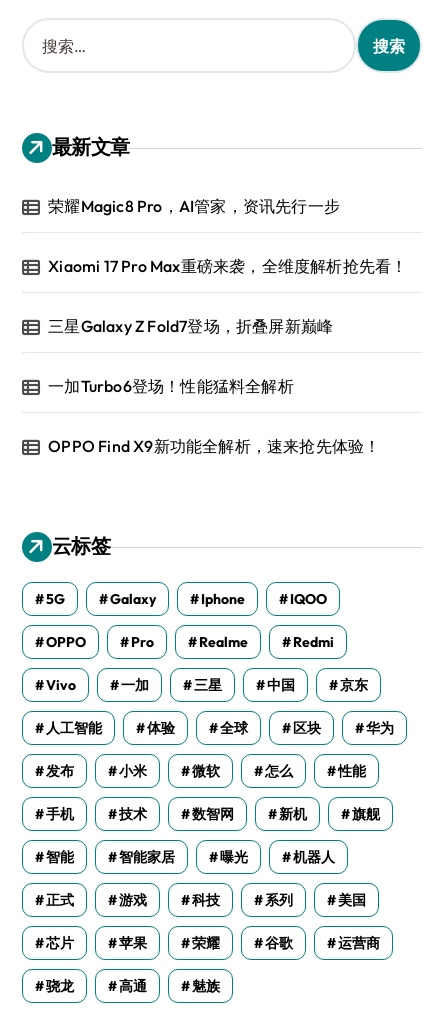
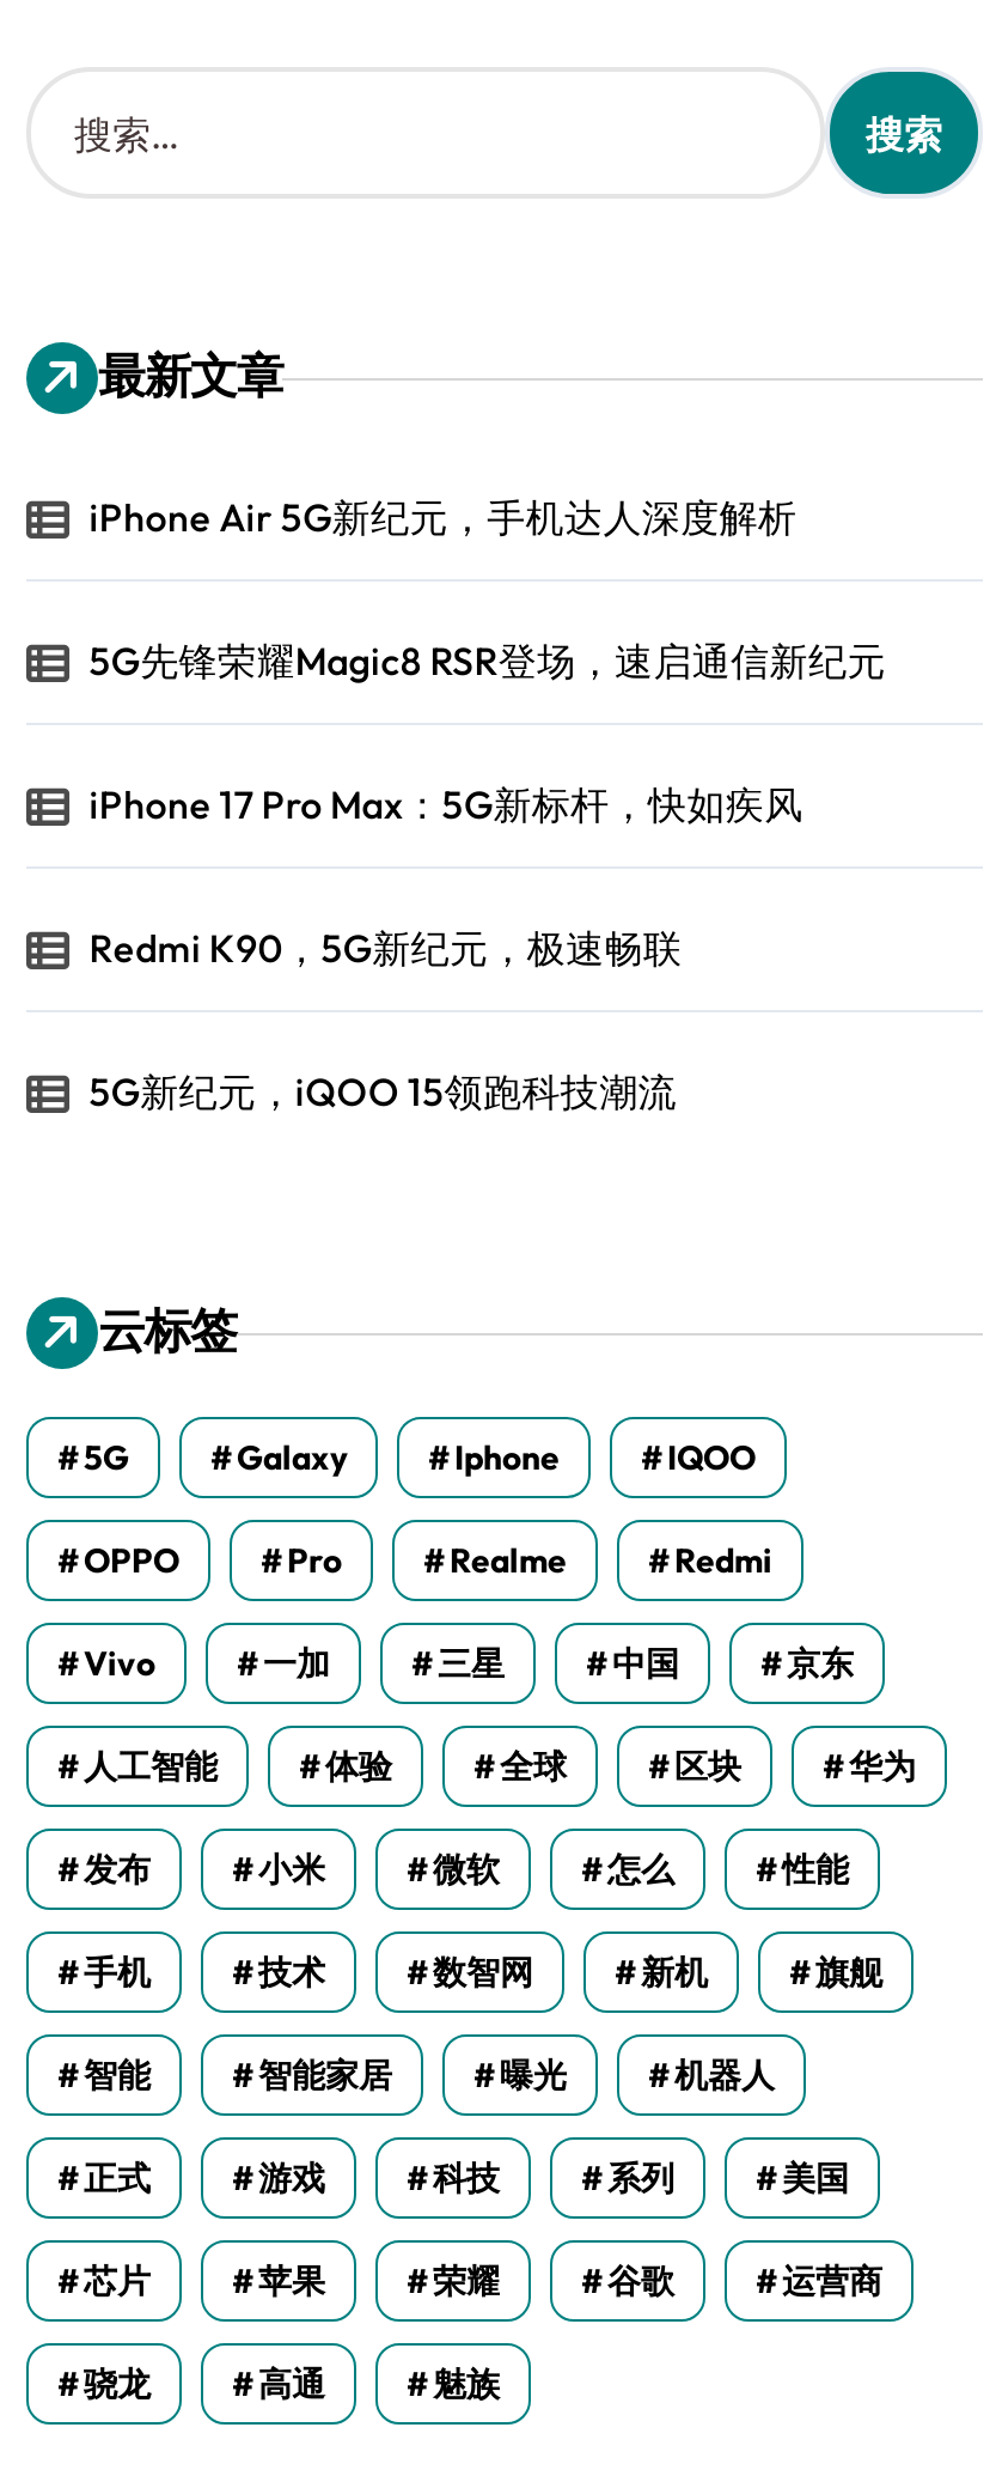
[48,196,340,216] 荣耀Magic8 Pro，AI管家，资讯先行一步 -> [89,494,797,541] iPhone Air 5G新纪元，手机达人深度解析
[48,256,407,276] Xiaomi 17 Pro Max重磅来袭，全维度解析抢先看！ -> [89,637,886,685] 5G先锋荣耀Magic8 RSR登场，速启通信新纪元
[48,316,333,336] 三星Galaxy Z Fold7登场，折叠屏新巅峰 -> [89,781,803,829] iPhone 17 Pro Max：5G新标杆，快如疾风
[48,376,294,396] 一加Turbo6登场！性能猛料全解析 -> [89,924,682,972] Redmi K90，5G新纪元，极速畅联
[48,436,380,456] OPPO Find X9新功能全解析，速来抢先体验！ -> [89,1068,677,1116] 5G新纪元，iQOO 15领跑科技潮流

